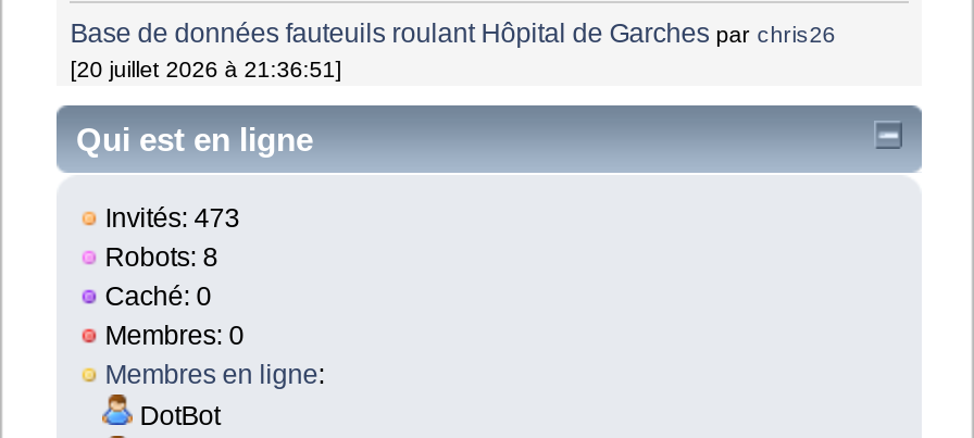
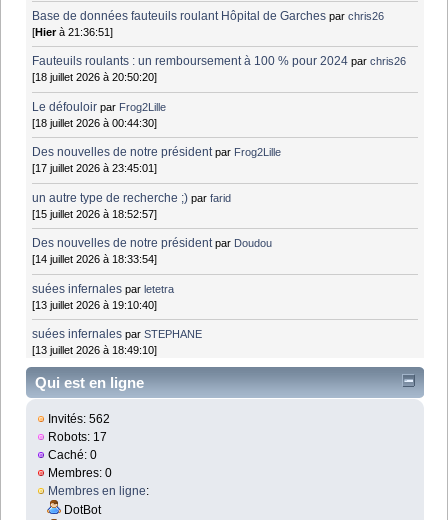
[70,56,342,82] [20 juillet 2026 à 21:36:51] -> [32,26,406,356] [Hier à 21:36:51] | Fauteuils roulants : un remboursement à 100 % pour 2024 par chris26 | [18 juillet 2026 à 20:50:20] | Le défouloir par Frog2Lille | [18 juillet 2026 à 00:44:30] | Des nouvelles de notre président par Frog2Lille | [17 juillet 2026 à 23:45:01] | un autre type de recherche ;) par farid | [15 juillet 2026 à 18:52:57] | Des nouvelles de notre président par Doudou | [14 juillet 2026 à 18:33:54] | suées infernales par letetra | [13 juillet 2026 à 19:10:40] | suées infernales par STEPHANE | [13 juillet 2026 à 18:49:10]
[98,204,240,234] Invités: 473 -> [45,412,110,426] Invités: 562
[98,243,218,273] Robots: 8 -> [45,430,107,444] Robots: 17

